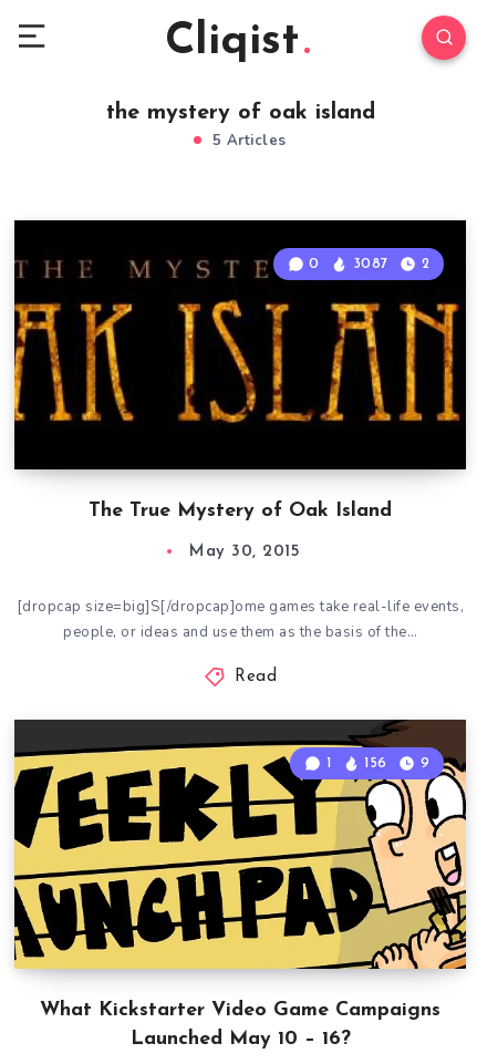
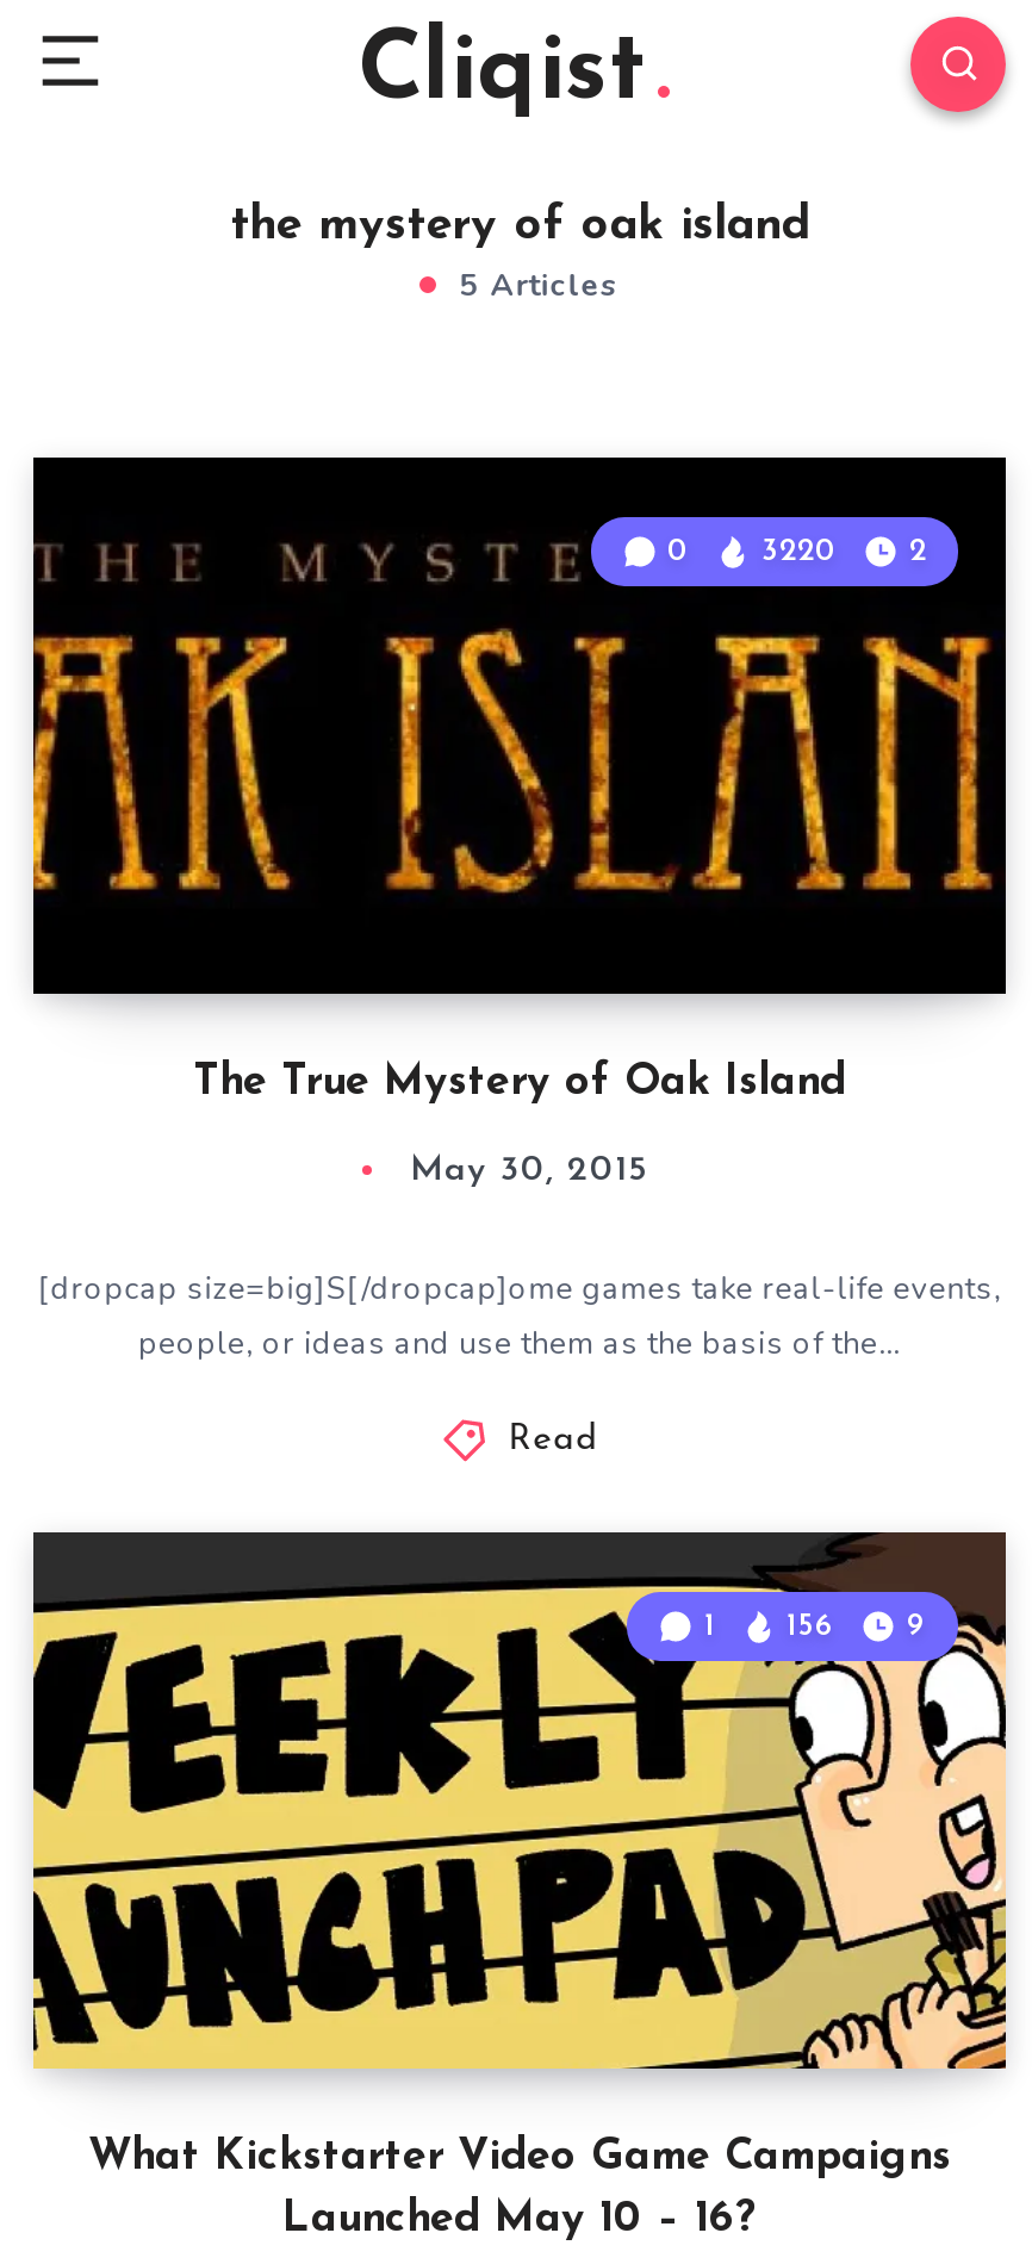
[309,257,429,271] 0 3087 2 -> [667,536,927,567] 0 3220 2

